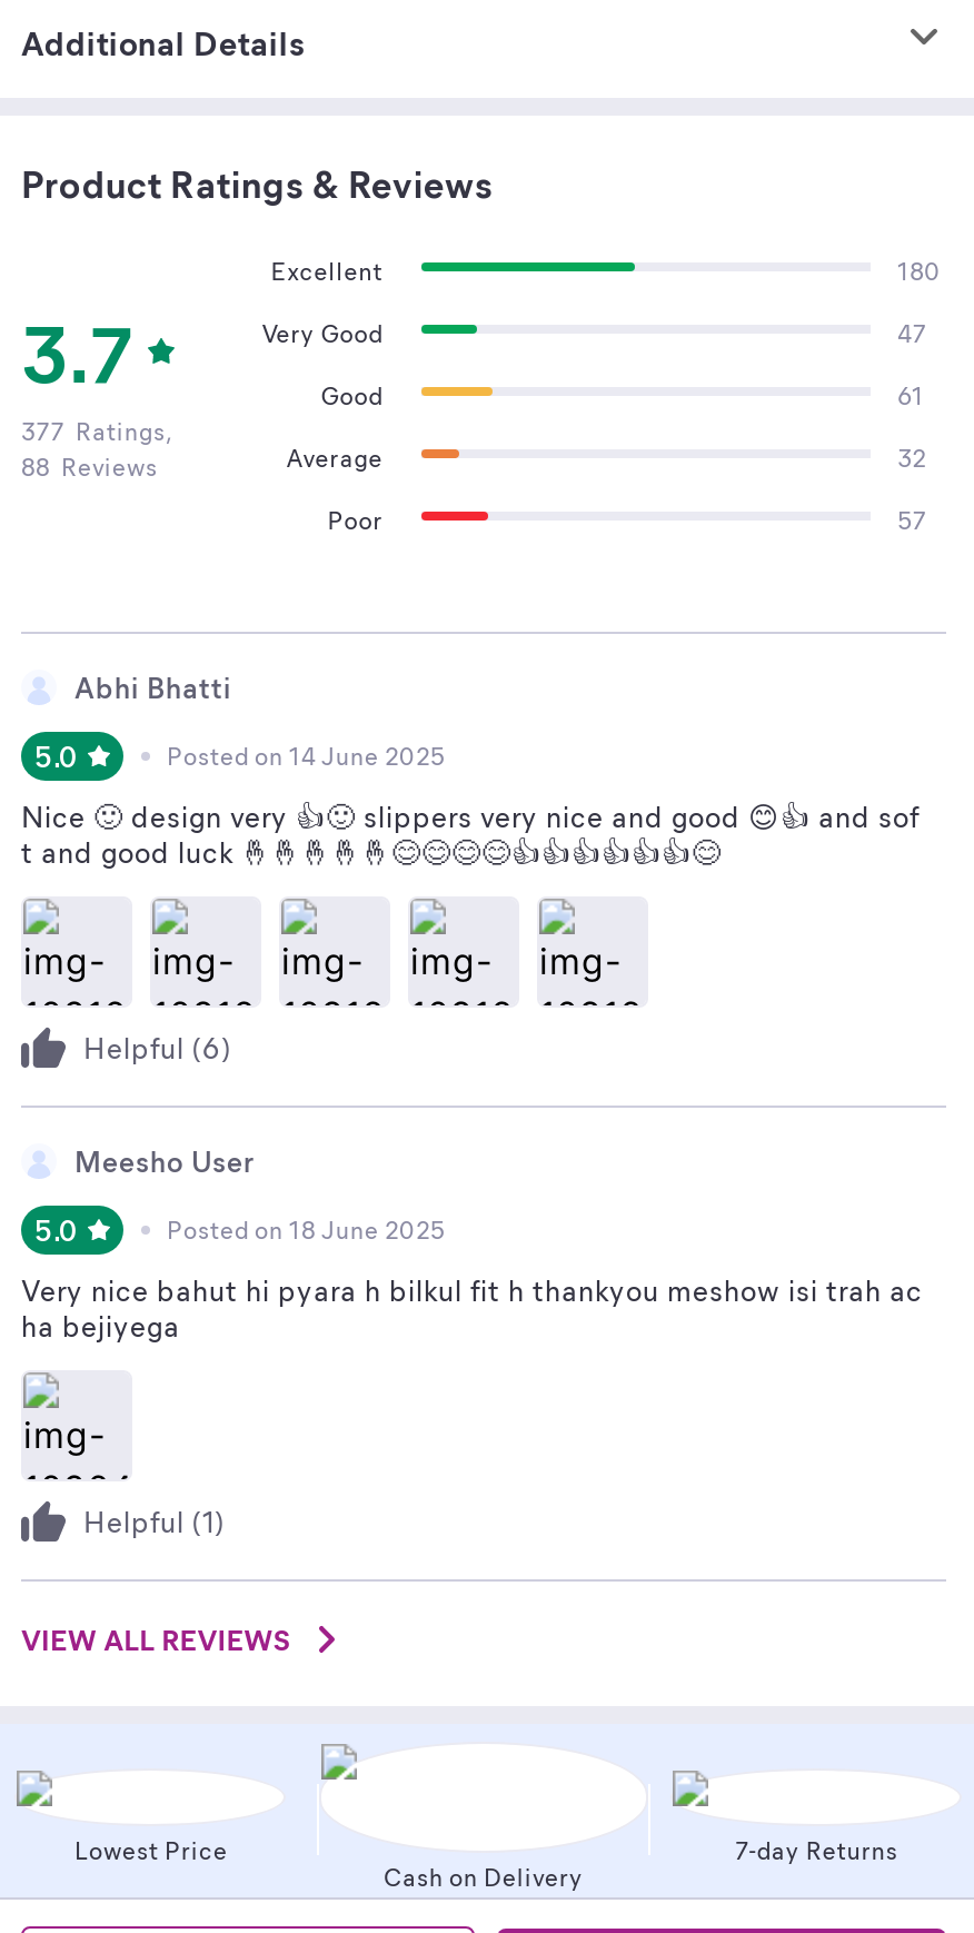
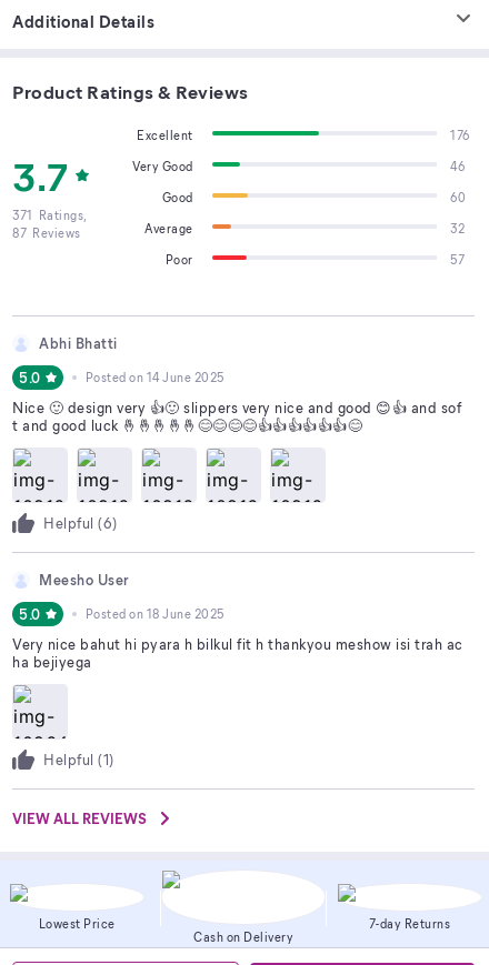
[898,254,941,287] 180 -> [450,127,470,143] 176
[898,316,926,349] 47 -> [450,158,465,174] 46
[898,378,924,412] 61 -> [450,189,466,205] 60
[21,414,173,447] 377 Ratings, -> [12,207,87,223] 371 Ratings,
[21,449,158,483] 88 Reviews -> [12,224,81,241] 87 Reviews

